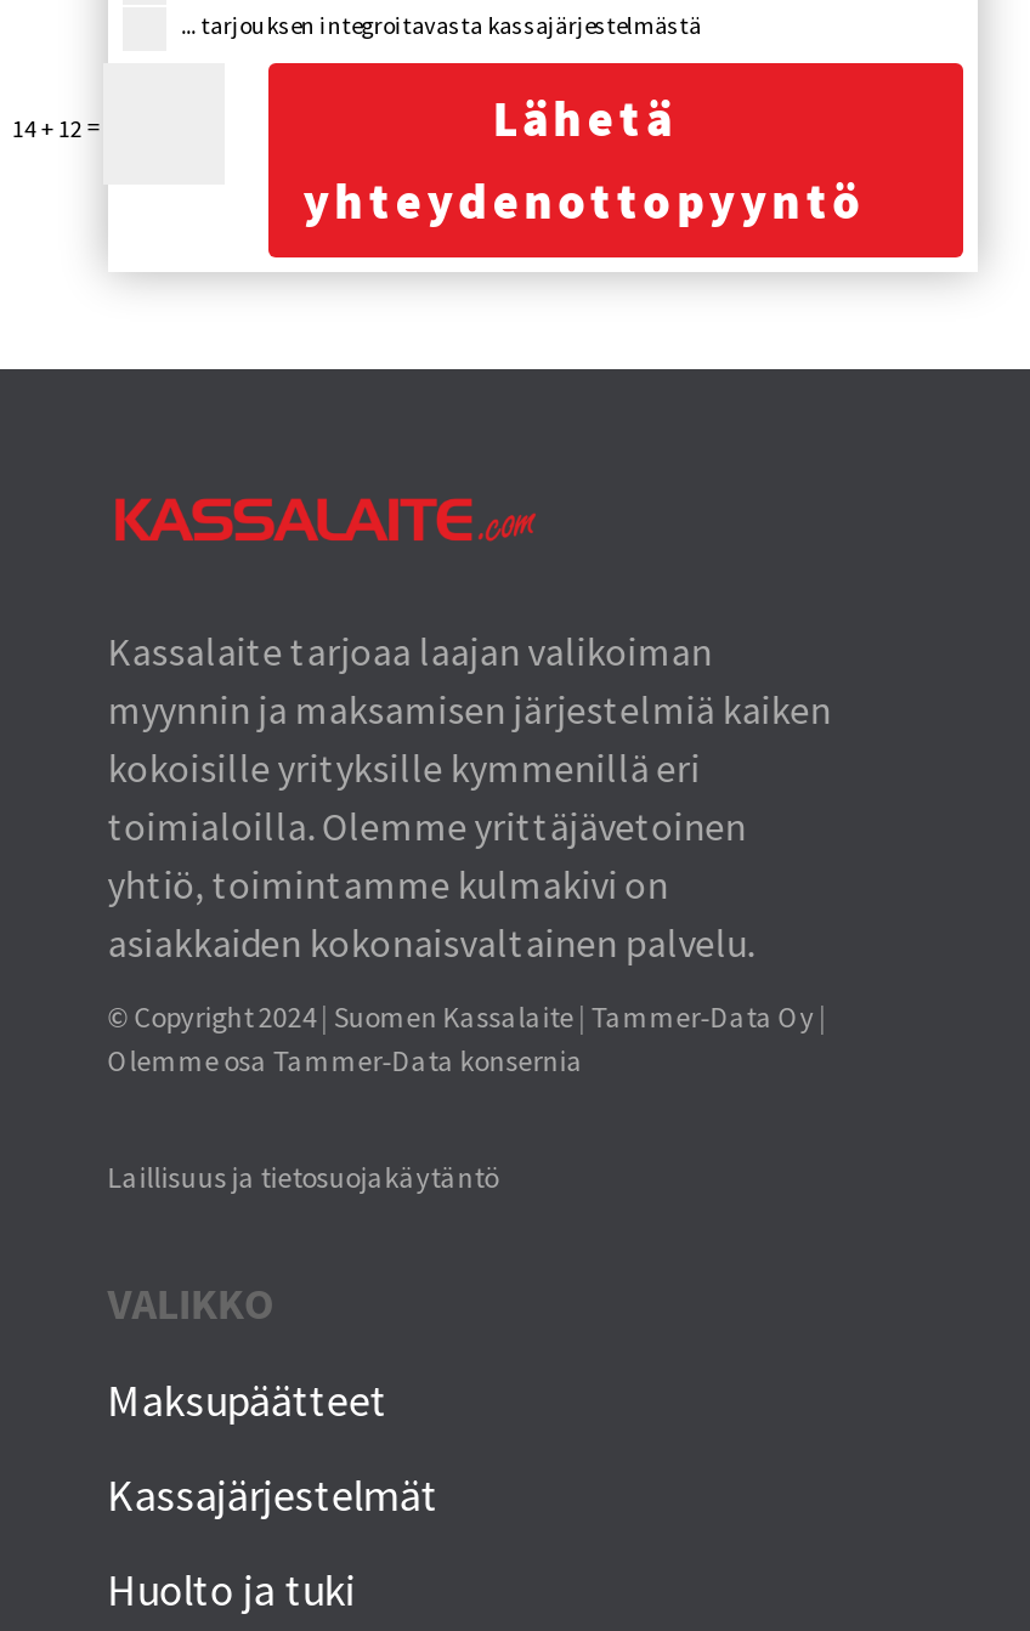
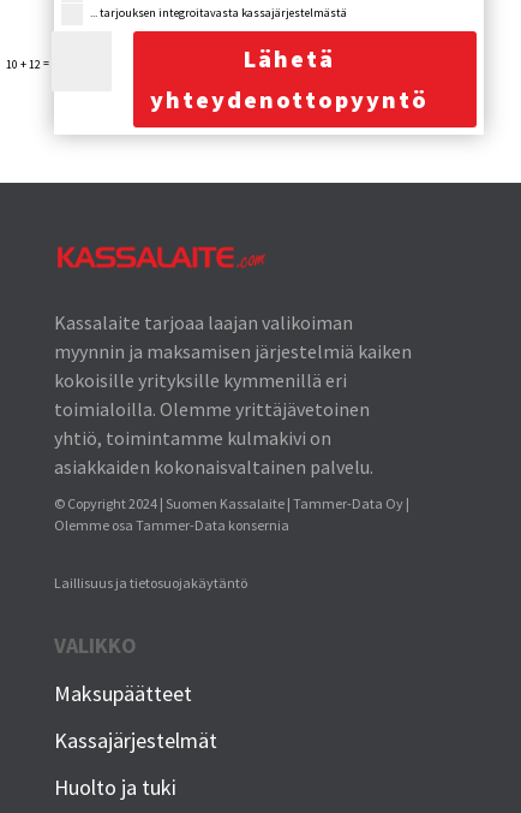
[11,111,104,145] 14 + 12 = -> [6,55,52,72] 10 + 12 =

